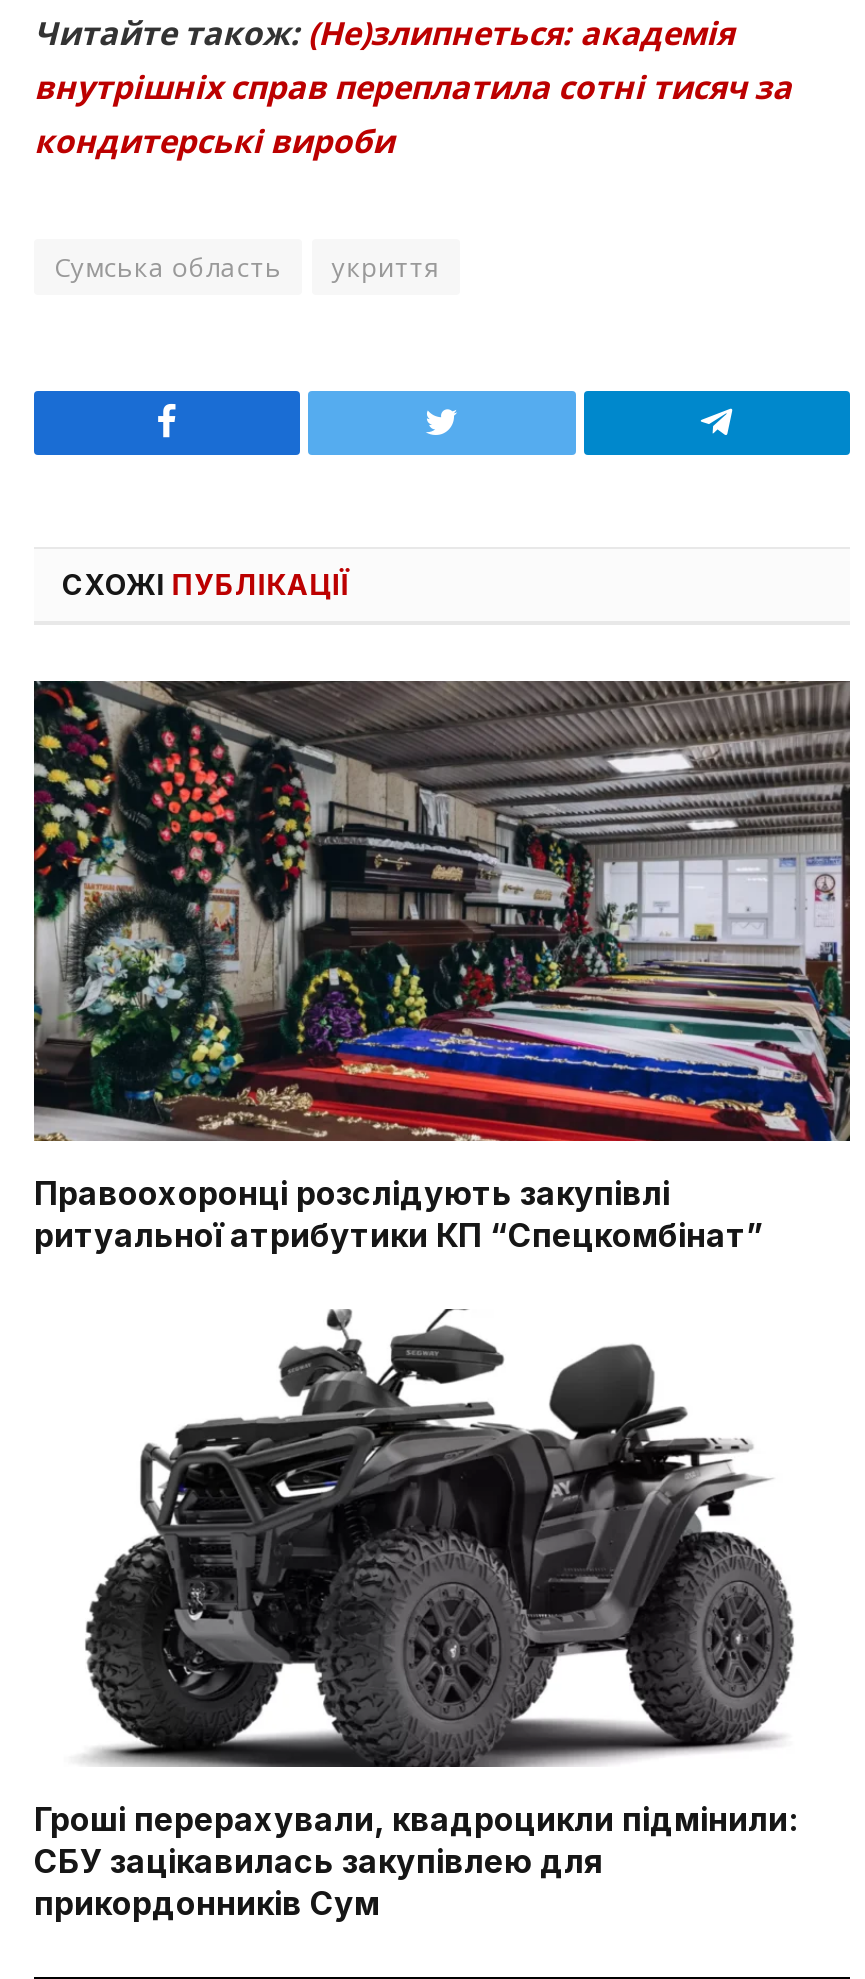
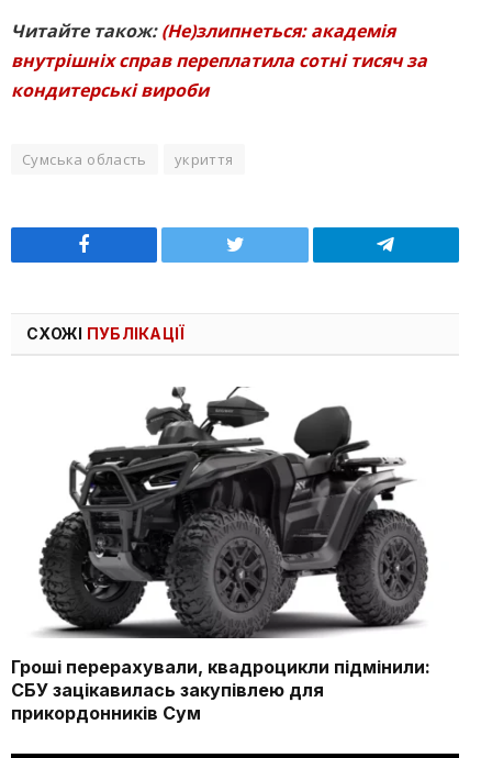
[32,678,852,1254] [image] | Правоохоронці розслідують закупівлі | ритуальної атрибутики КП “Спецкомбінат” -> none

